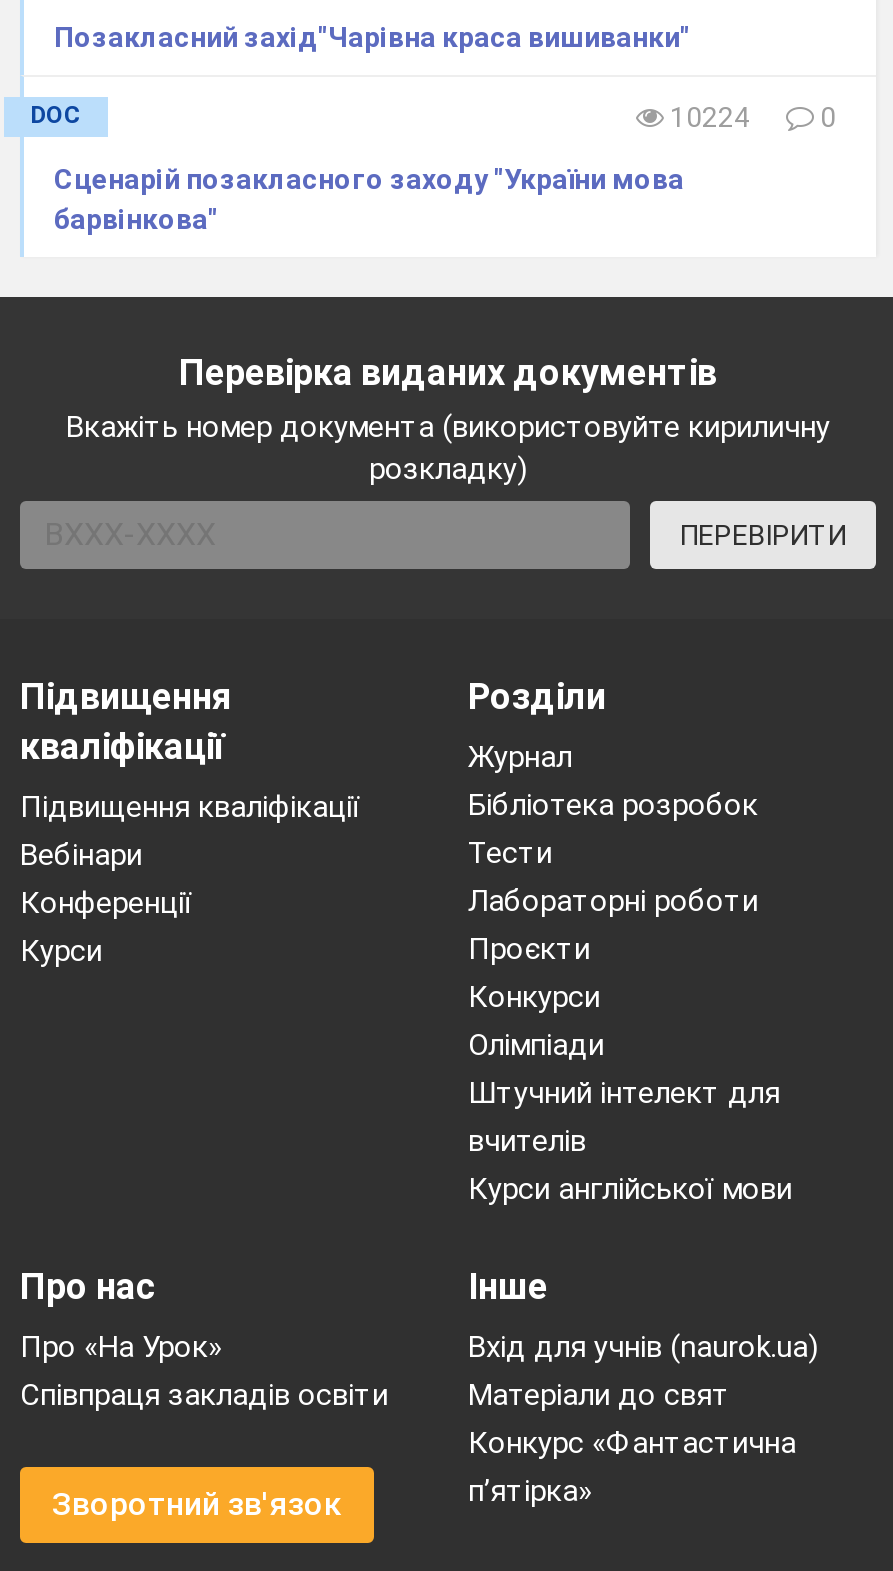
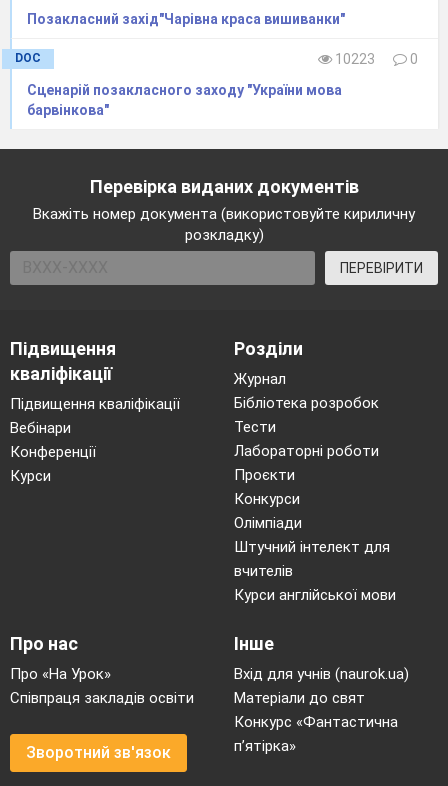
[664,101,836,133] 10224 0 -> [332,51,418,67] 10223 0

